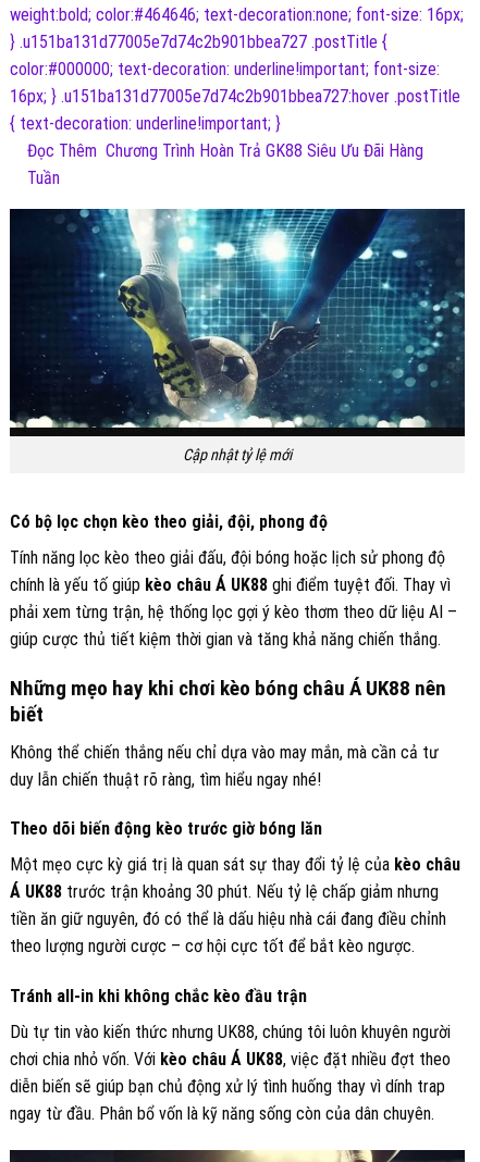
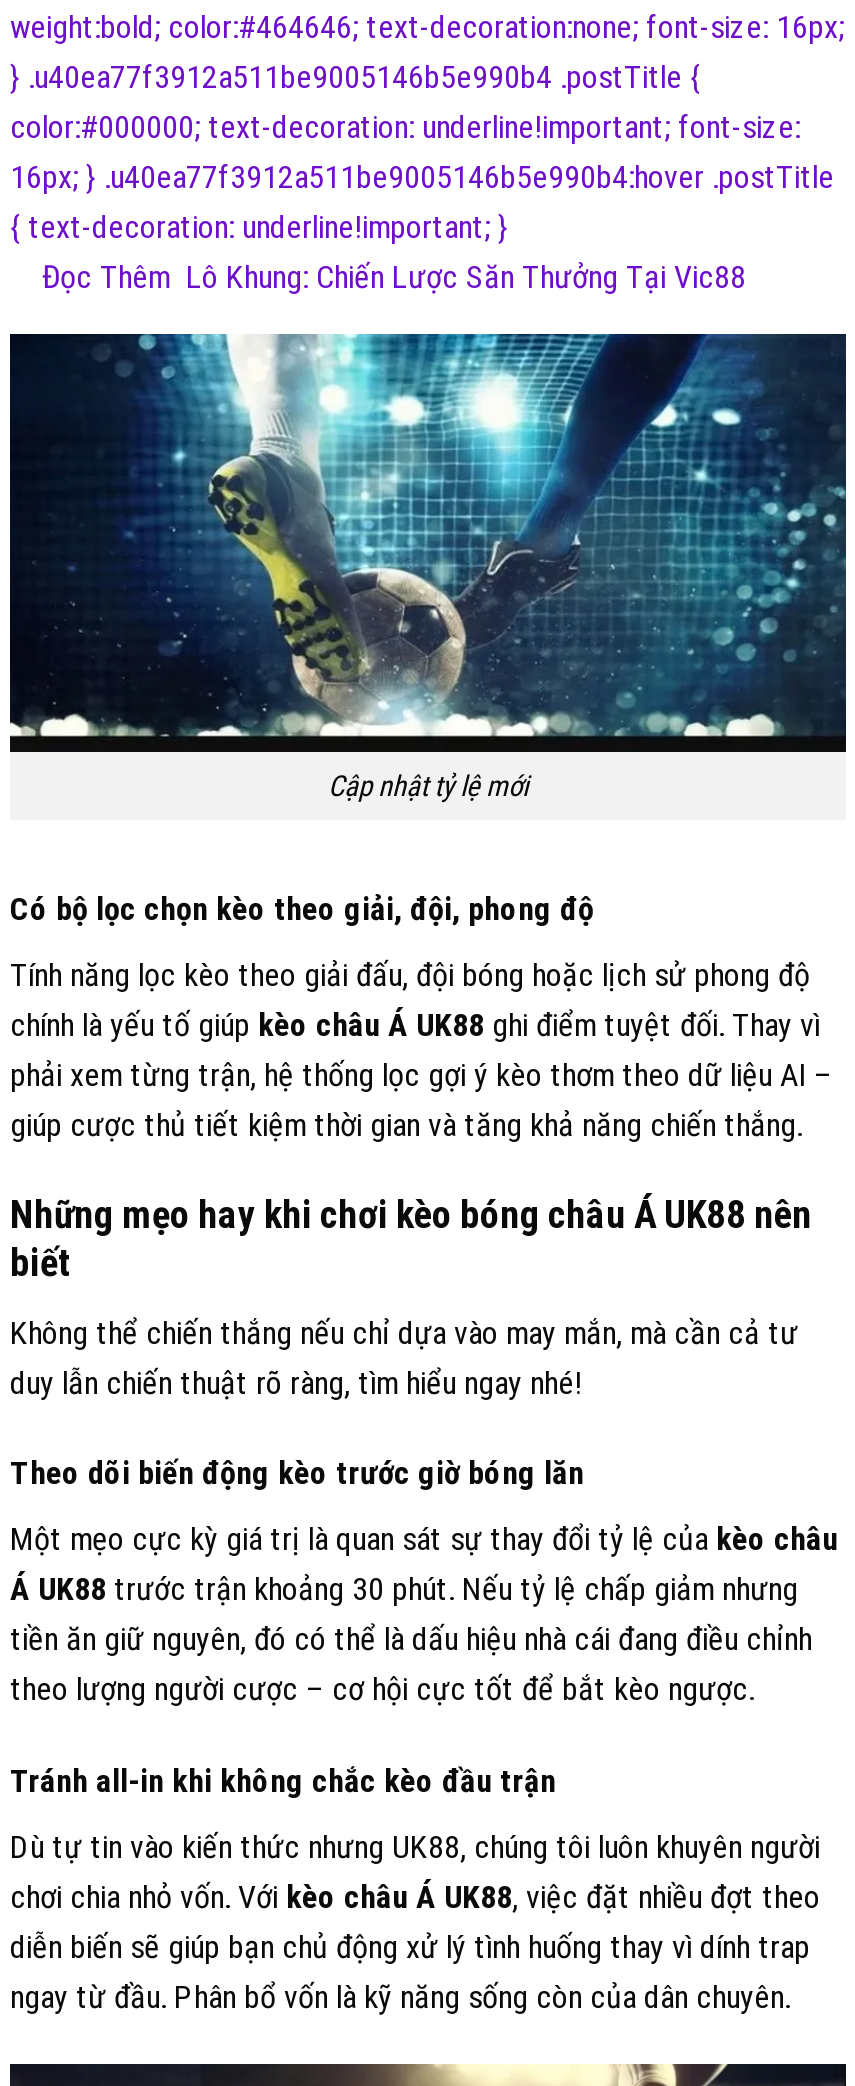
[10,31,387,52] } .u151ba131d77005e7d74c2b901bbea727 .postTitle { -> [10,58,700,96] } .u40ea77f3912a511be9005146b5e990b4 .postTitle {
[10,86,460,106] 16px; } .u151ba131d77005e7d74c2b901bbea727:hover .postTitle -> [10,158,834,196] 16px; } .u40ea77f3912a511be9005146b5e990b4:hover .postTitle
[27,140,423,188] Đọc Thêm Chương Trình Hoàn Trả GK88 Siêu Ưu Đãi Hàng | Tuần -> [42,258,746,296] Đọc Thêm Lô Khung: Chiến Lược Săn Thưởng Tại Vic88

